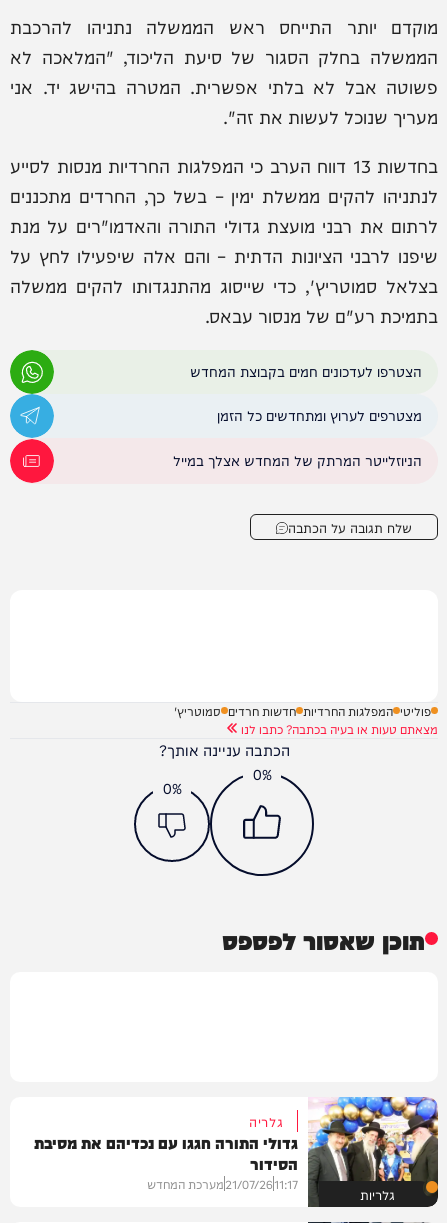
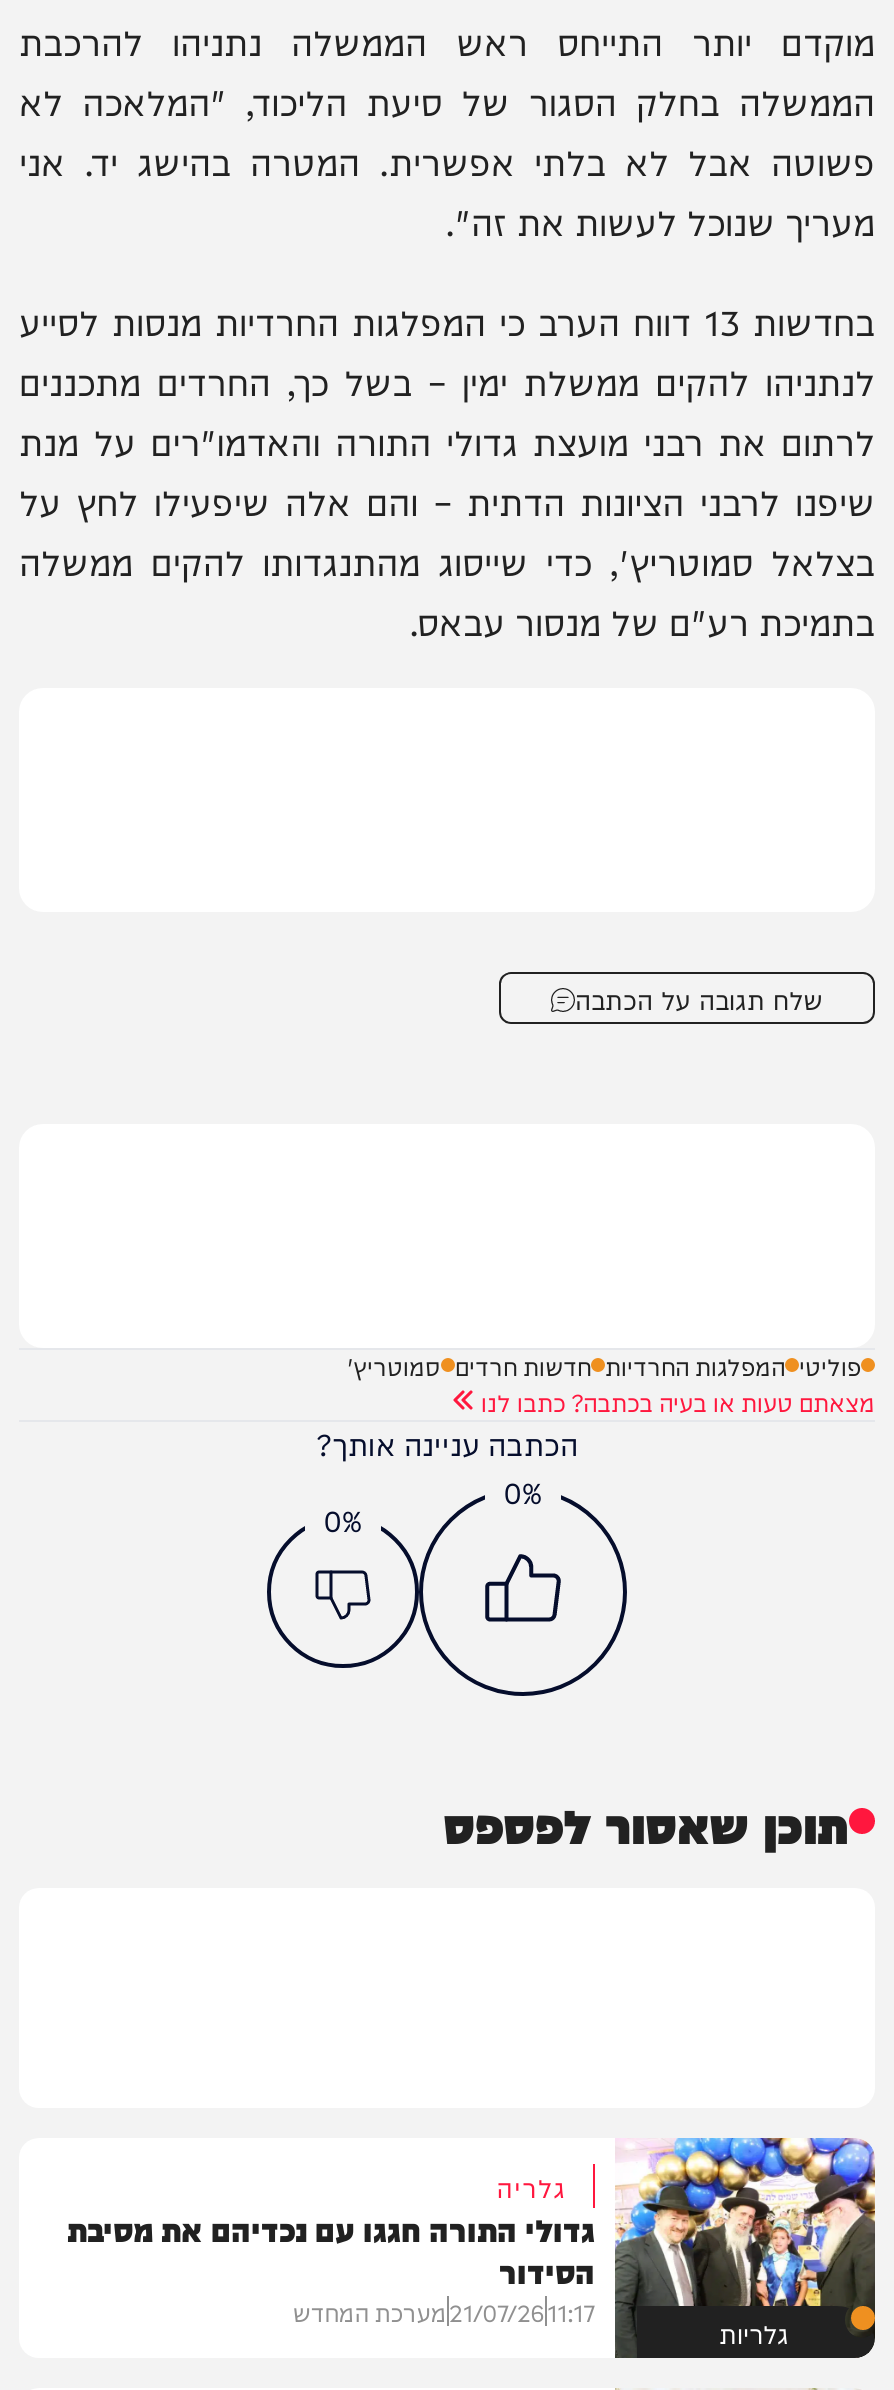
[9,349,56,484] [image] -> none
[173,360,422,471] הצטרפו לעדכונים חמים בקבוצת המחדש | מצטרפים לערוץ ומתחדשים כל הזמן | הניוזלייטר המרתק של המחדש אצלך במייל -> none

